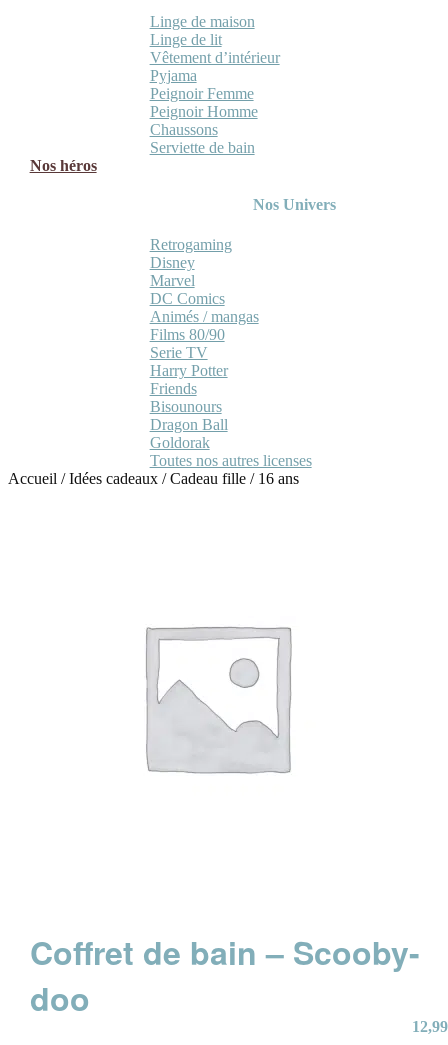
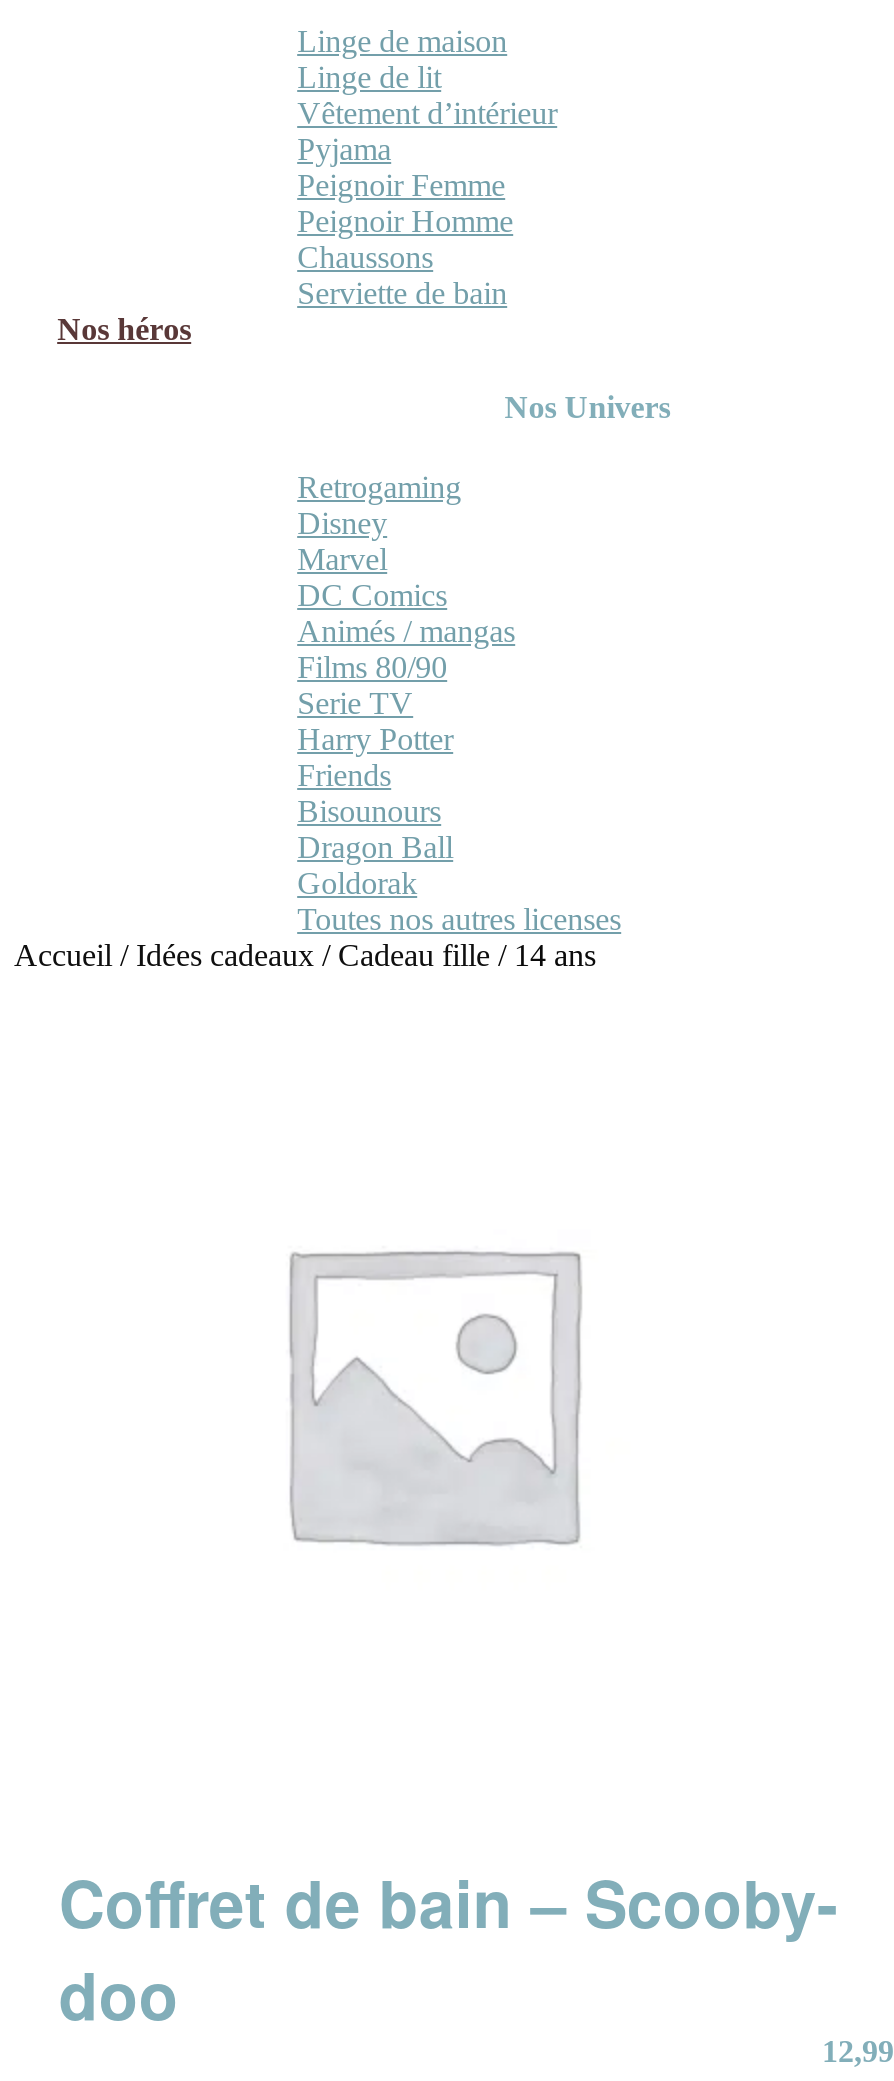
[8,470,299,487] Accueil / Idées cadeaux / Cadeau fille / 16 ans -> [14,937,596,971] Accueil / Idées cadeaux / Cadeau fille / 14 ans

